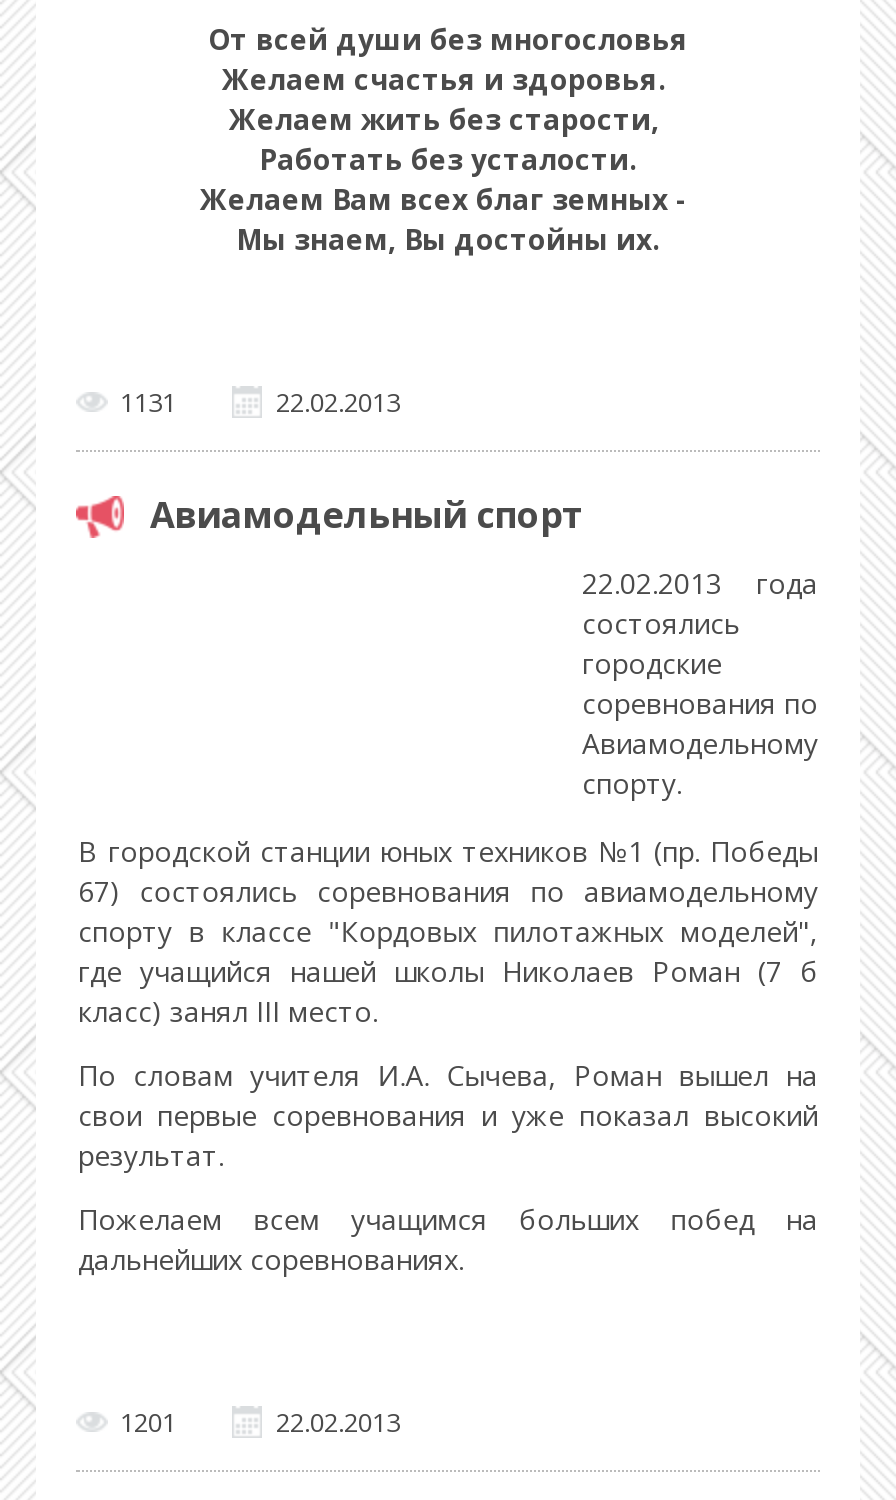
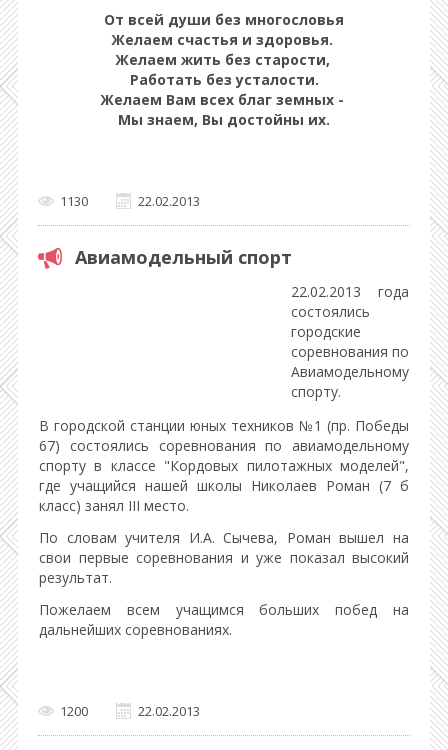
[120,383,176,419] 1131 -> [60,191,88,209] 1130
[120,1403,176,1439] 1201 -> [60,701,88,719] 1200

